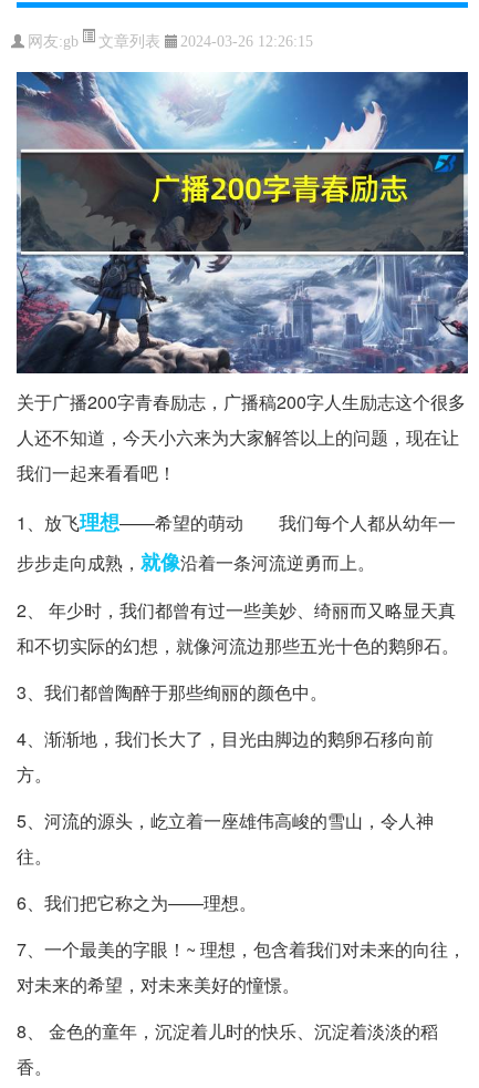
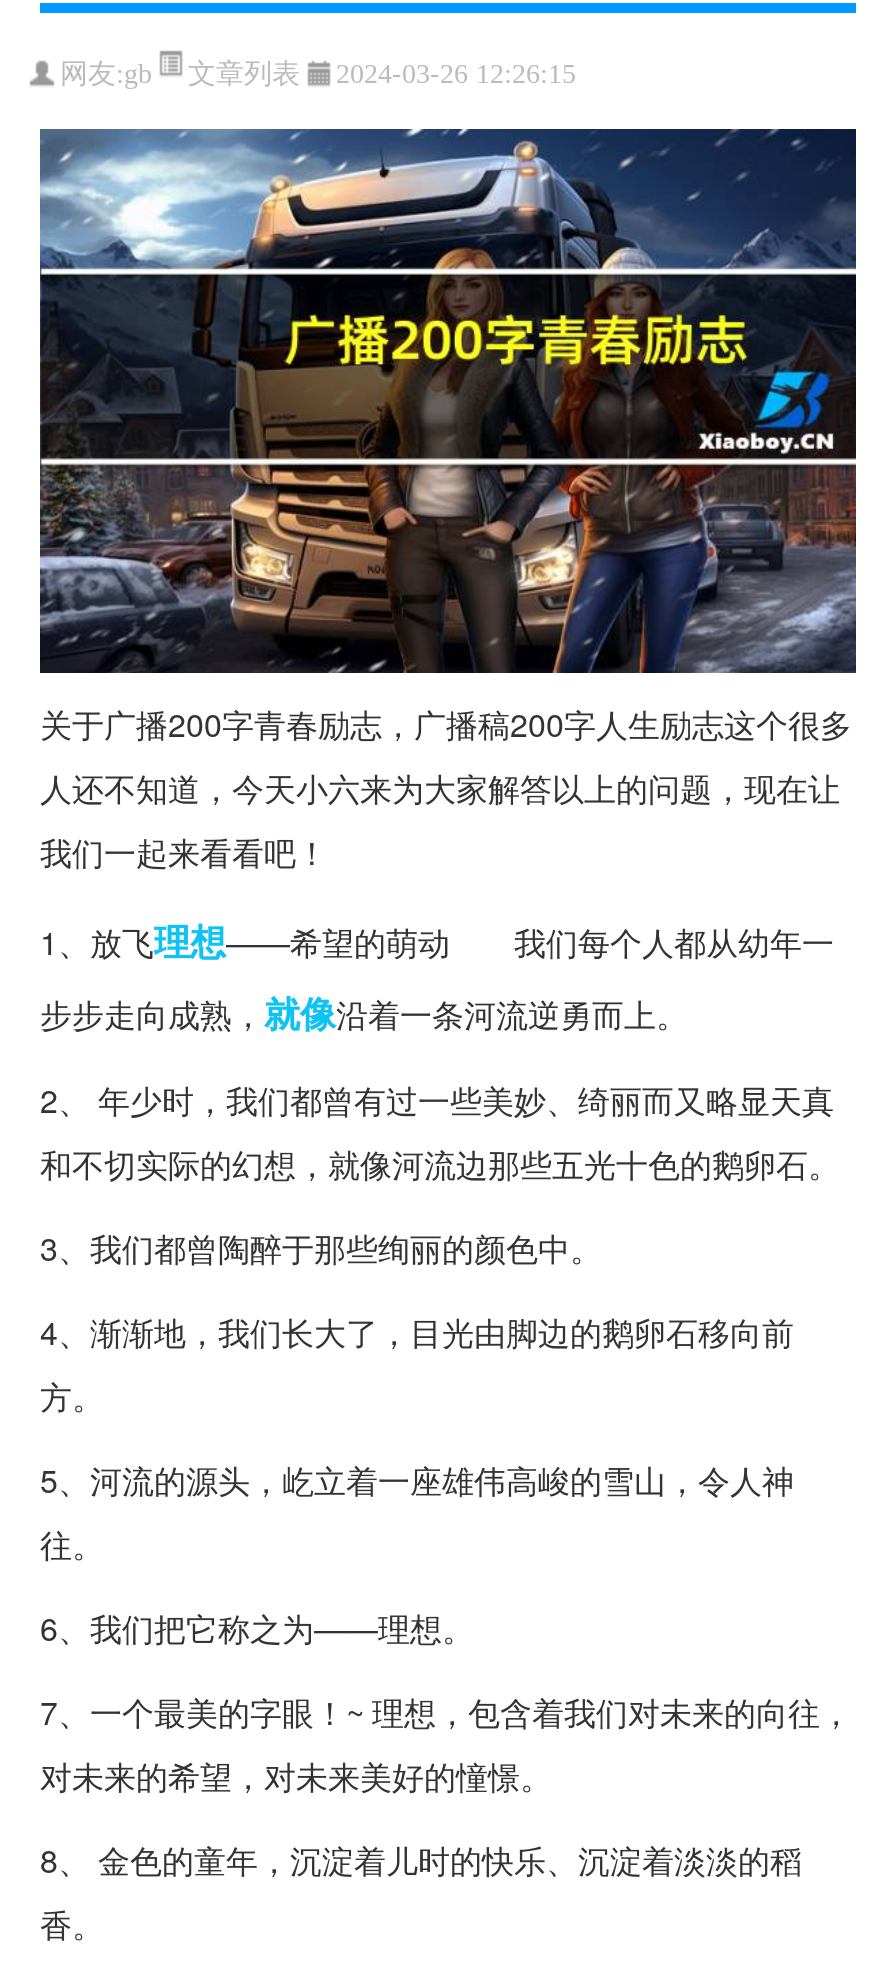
[15,71,469,374] [image] -> [38,127,858,675] [image]

